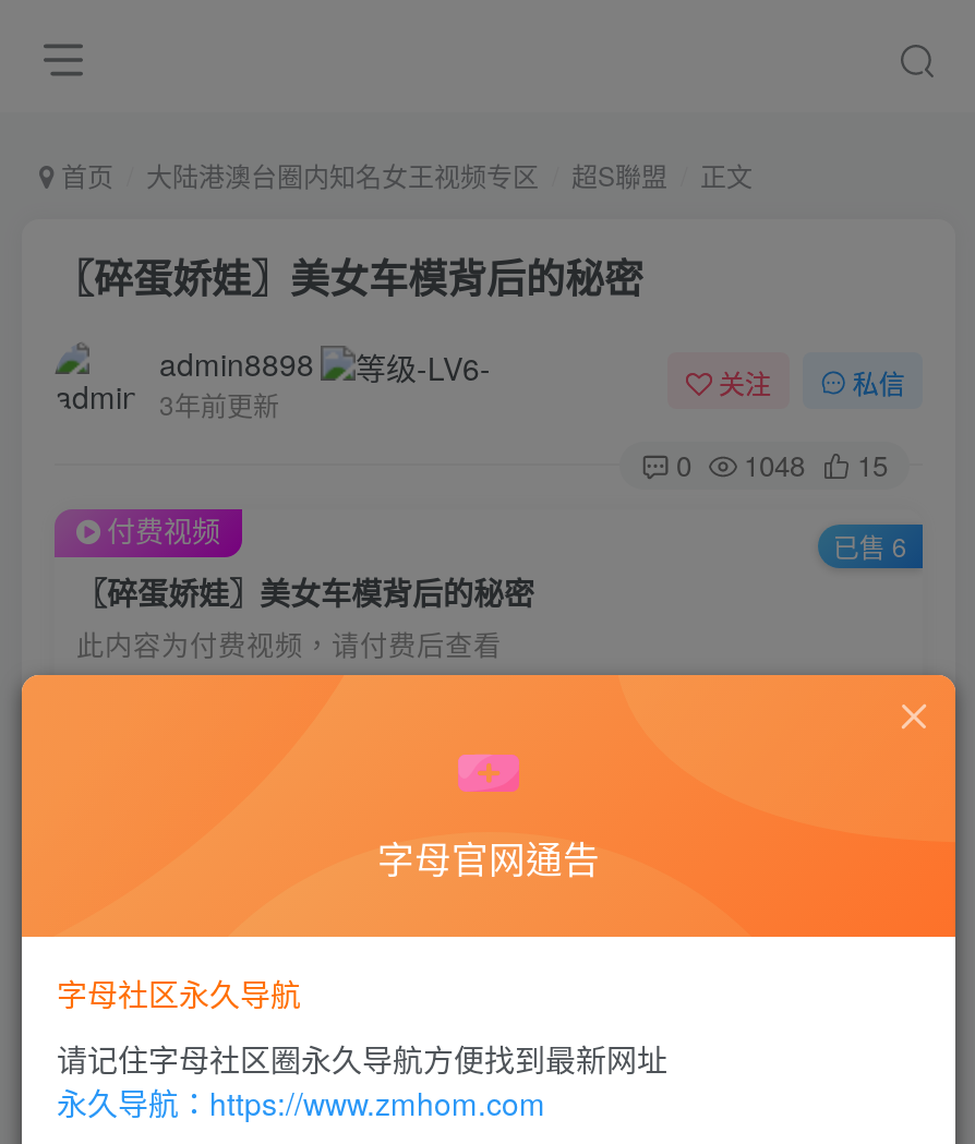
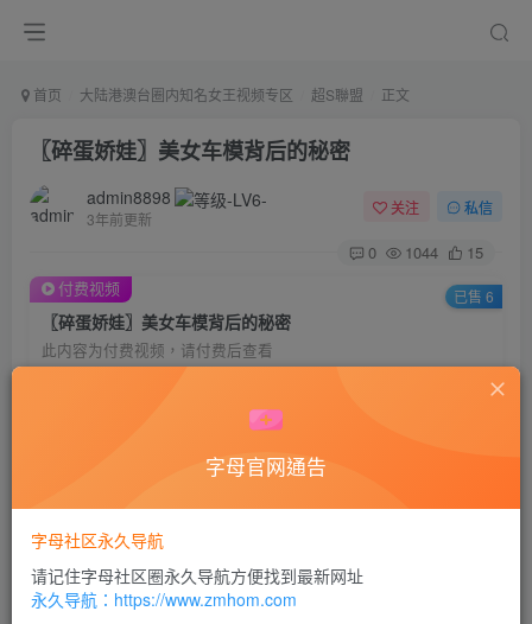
[676,444,888,485] 0 1048 15 -> [368,241,483,263] 0 1044 15

